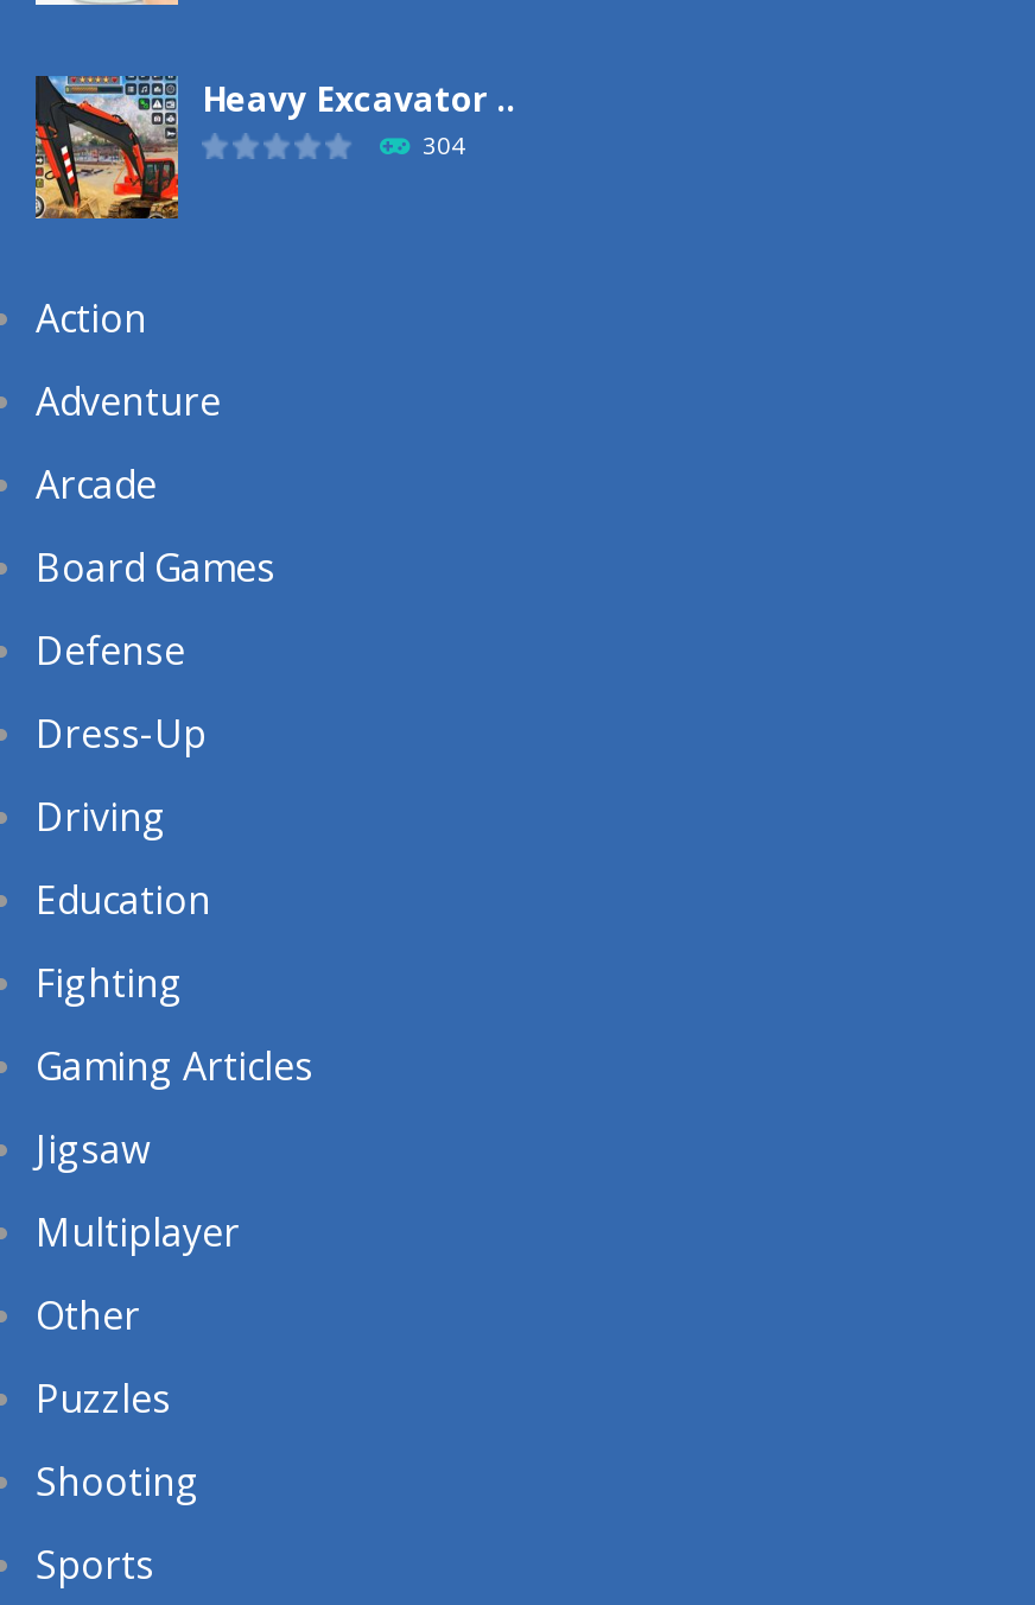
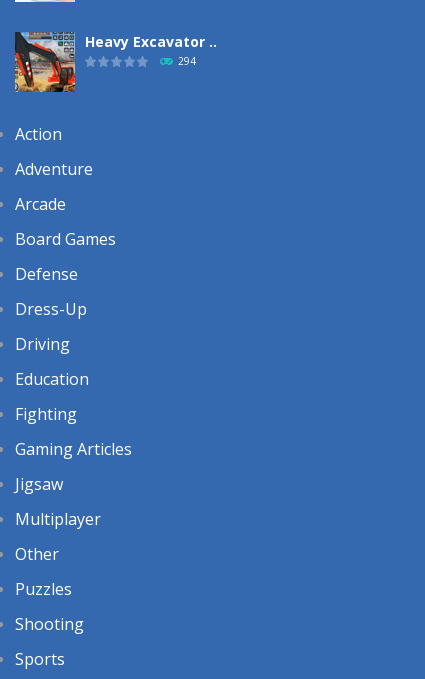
[423,128,465,162] 304 -> [178,54,196,68] 294

